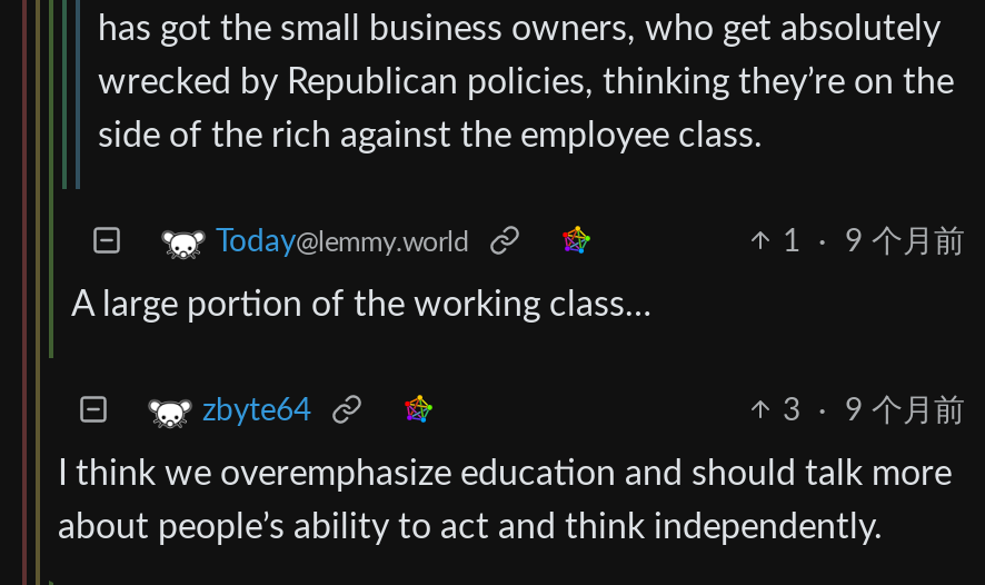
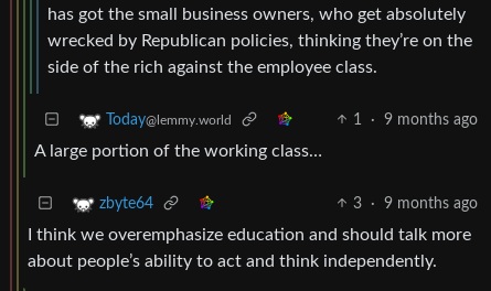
[783,226,965,257] 1 · 9 个月前 -> [353,112,478,127] 1 · 9 months ago
[783,395,965,426] 3 · 9 个月前 -> [353,196,478,211] 3 · 9 months ago

